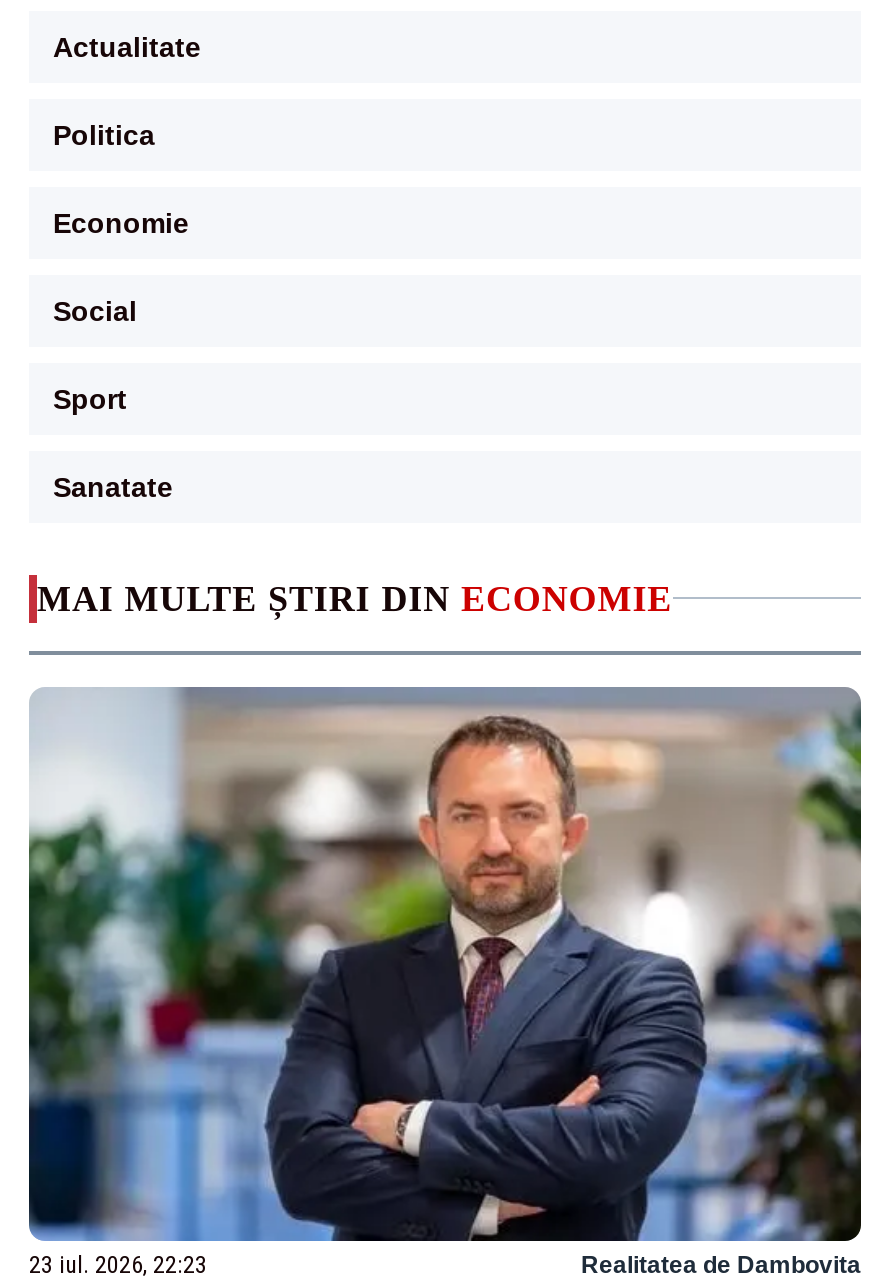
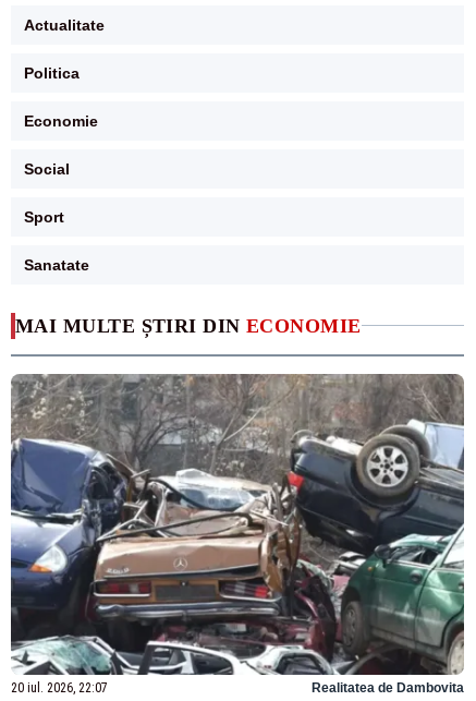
[27,687,863,1279] [image] | 23 iul. 2026, 22:23 -> [10,374,465,696] [image] | 20 iul. 2026, 22:07

